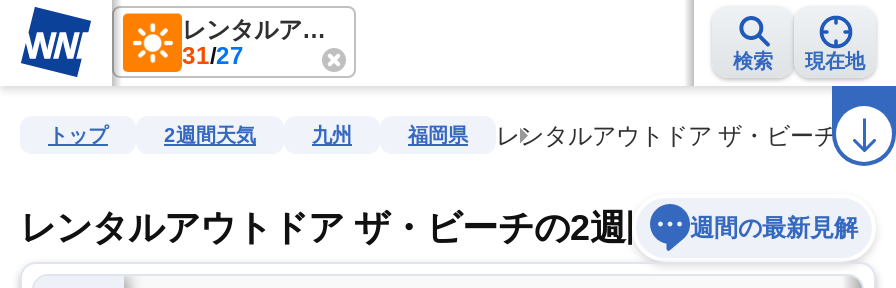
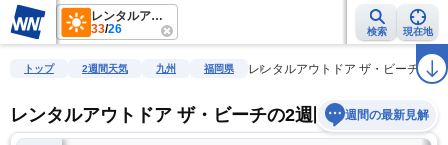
[182,41,244,69] 31/27 -> [91,21,122,35] 33/26

